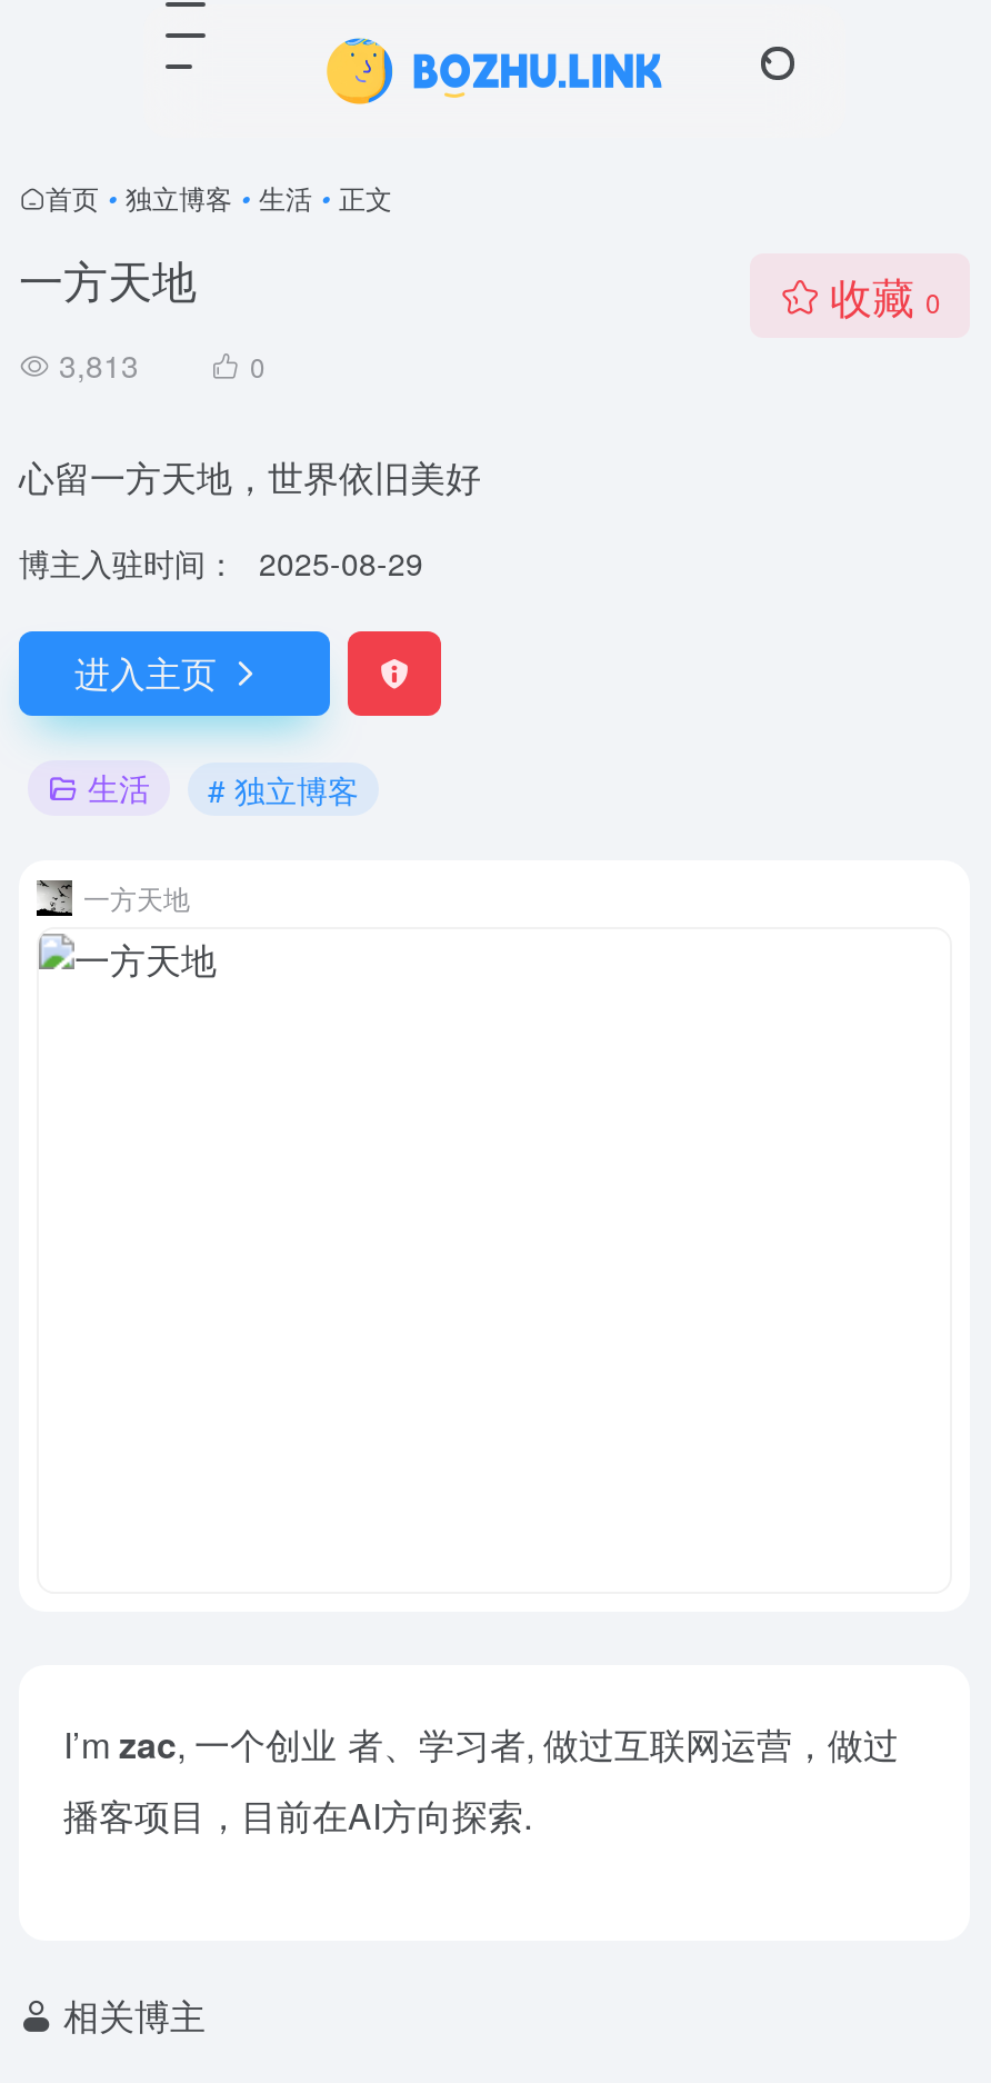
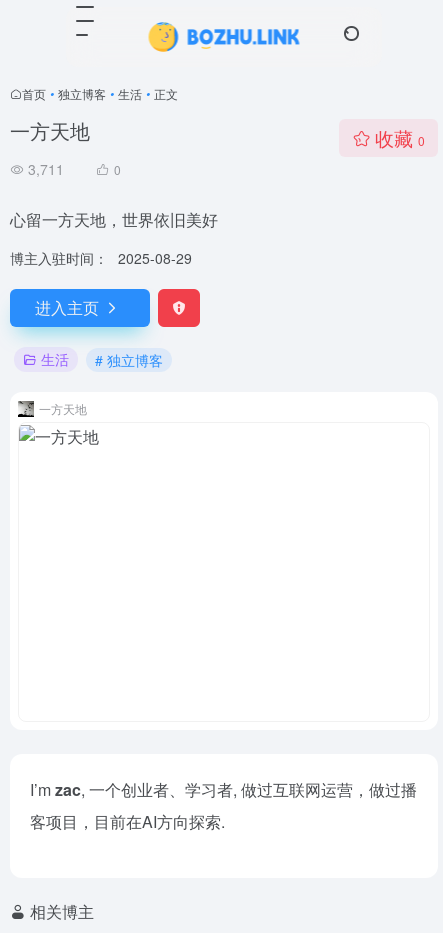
[50,342,139,387] 3,813 -> [24,159,64,179] 3,711

